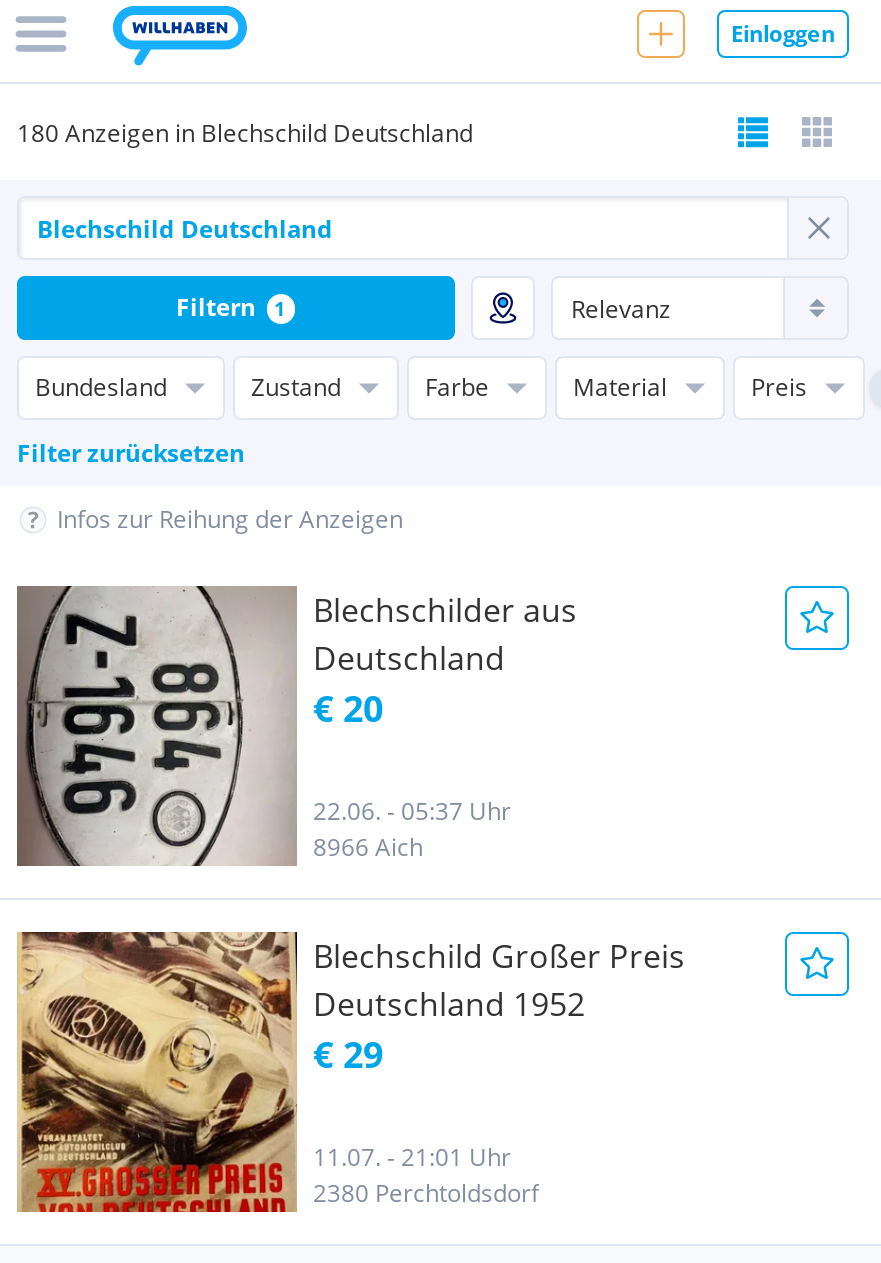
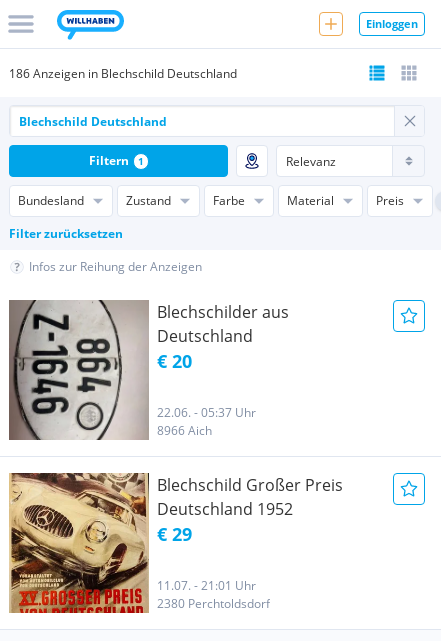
[17,115,473,149] 180 Anzeigen in Blechschild Deutschland -> [9,64,237,81] 186 Anzeigen in Blechschild Deutschland

